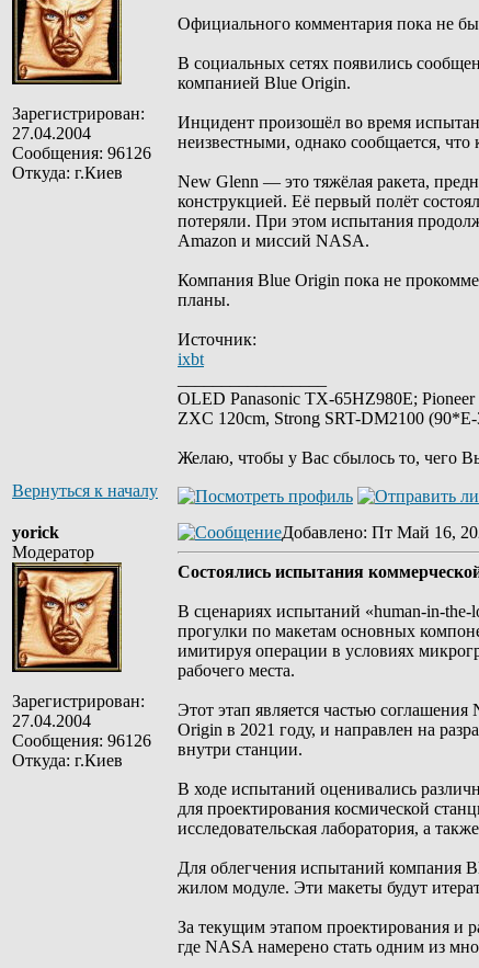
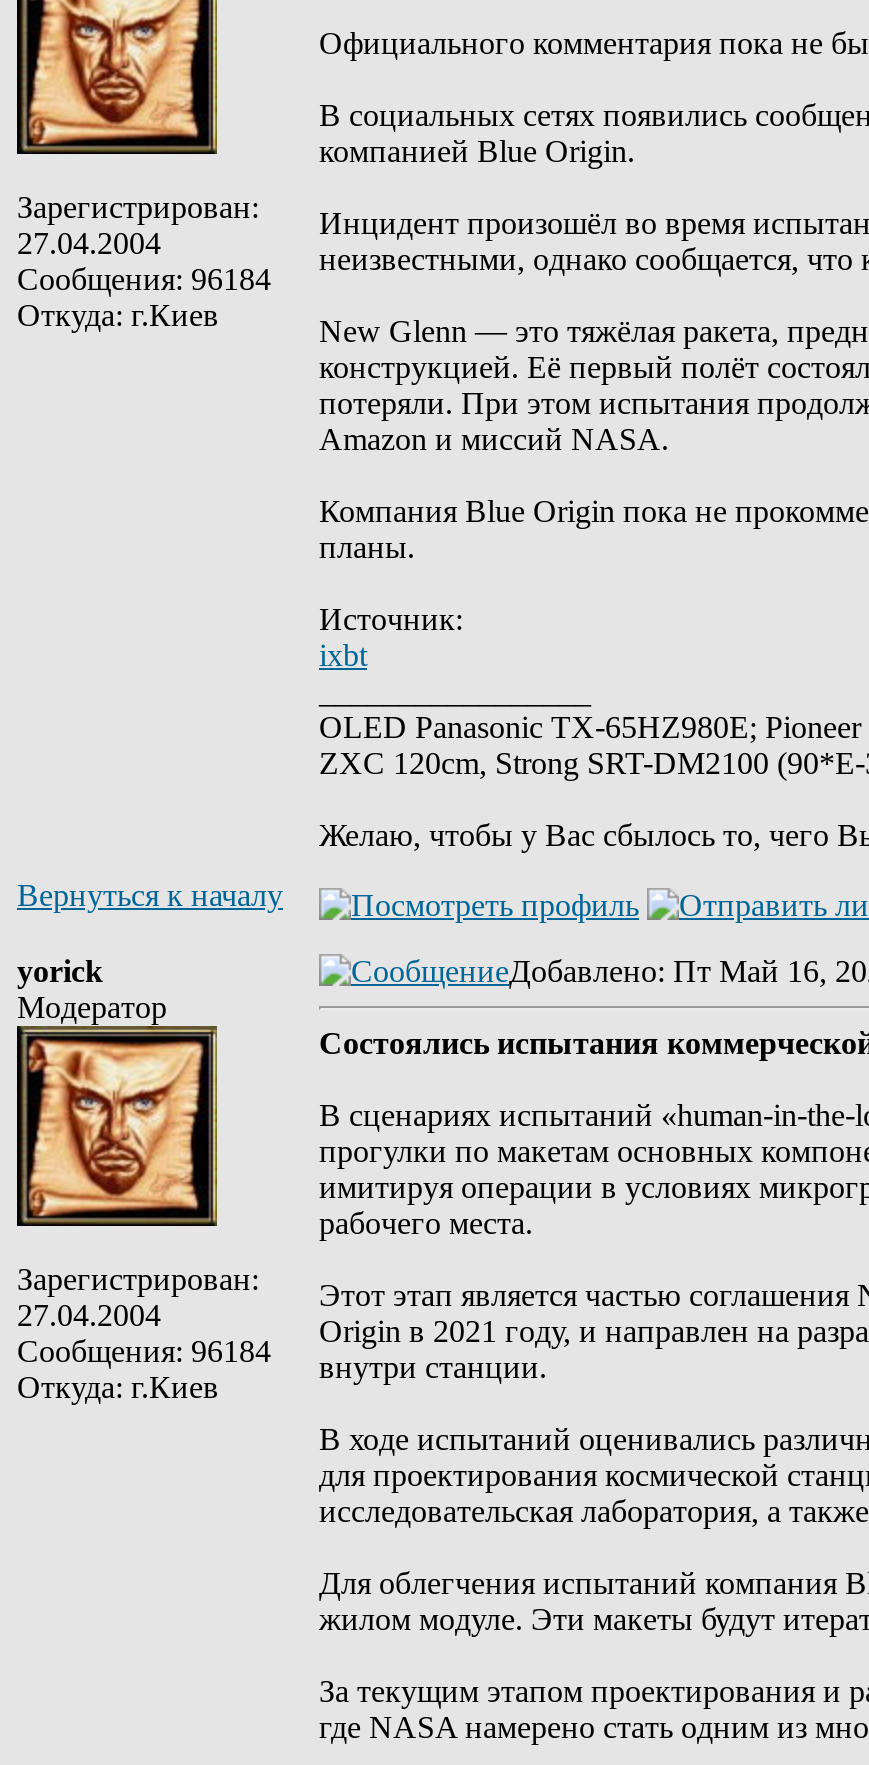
[12,144,151,162] Сообщения: 96126 -> [17,262,271,296] Сообщения: 96184
[12,731,303,759] Сообщения: 96126 внутри станции. -> [17,1334,547,1384] Сообщения: 96184 внутри станции.

